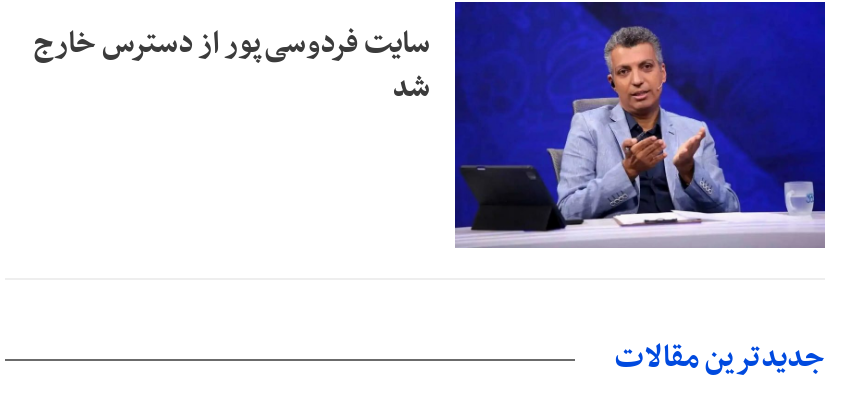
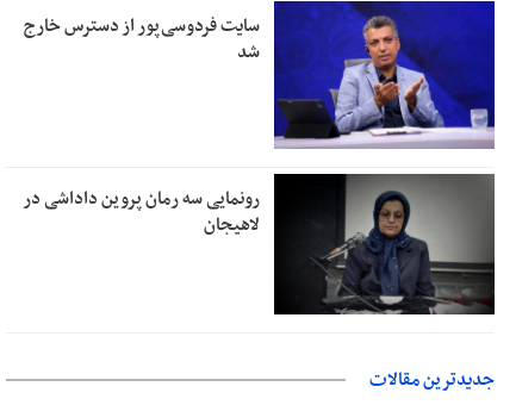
none -> [22,173,496,316] [image] | رونمایی سه رمان پروین داداشی در | لاهیجان

